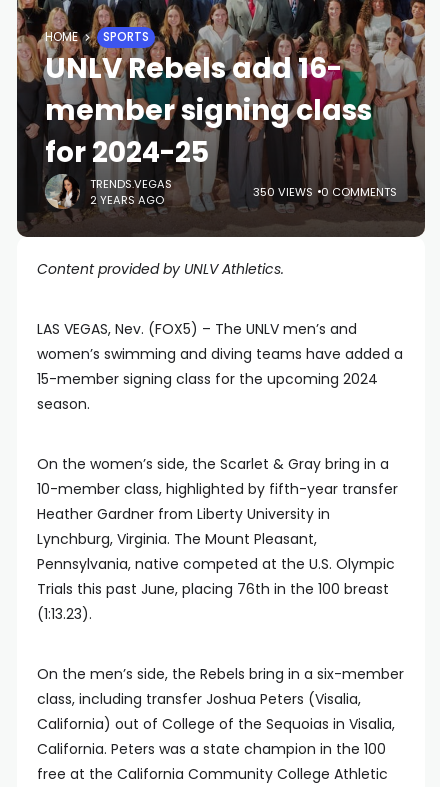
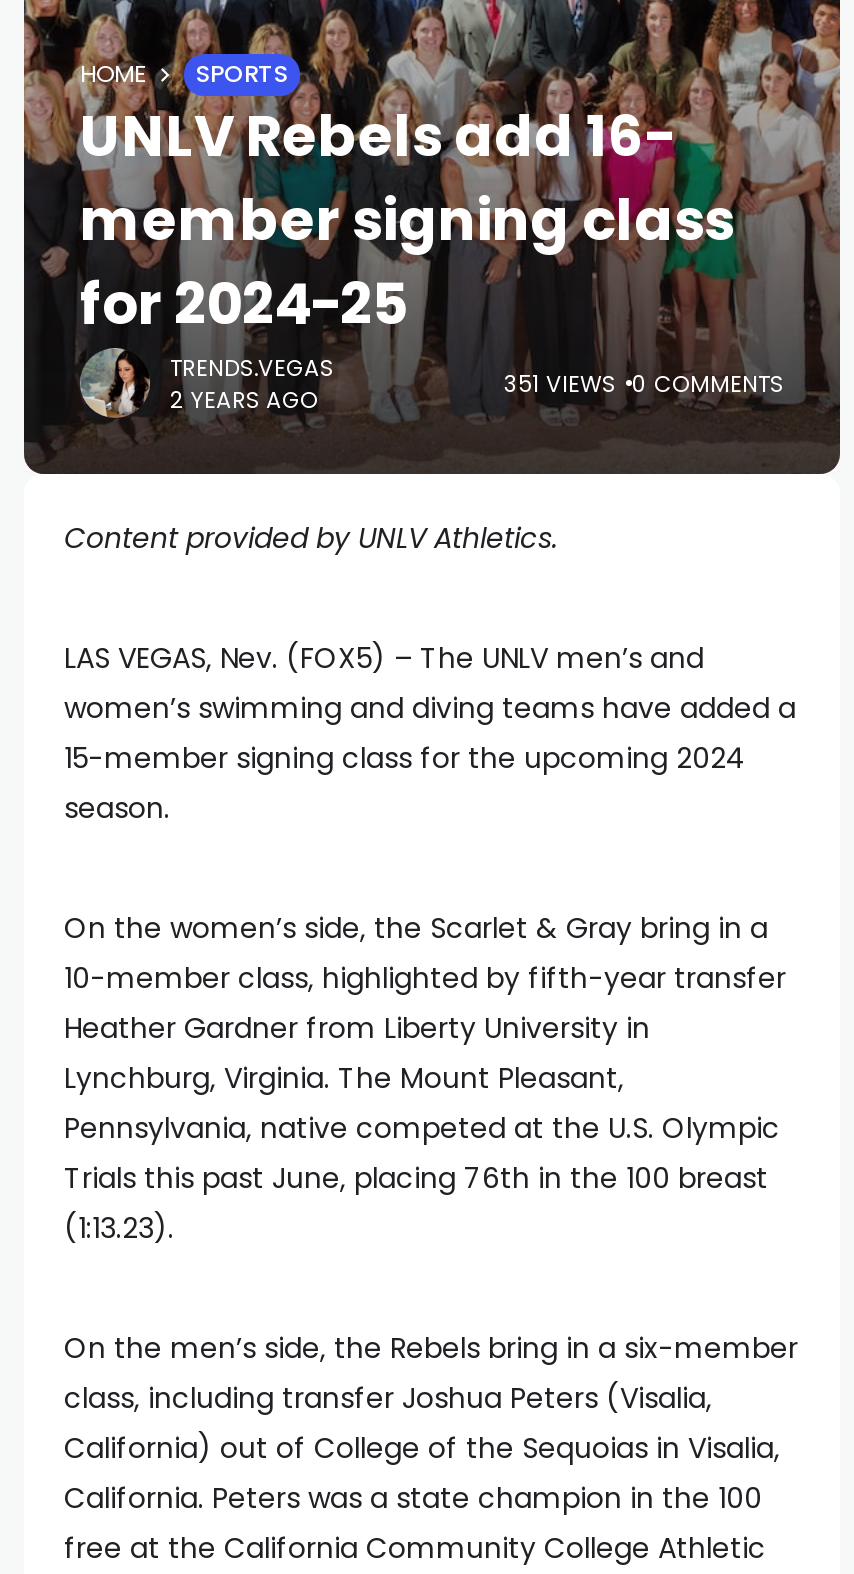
[253,183,397,199] 350 VIEWS 0 COMMENTS -> [504,367,784,399] 351 VIEWS 0 COMMENTS

